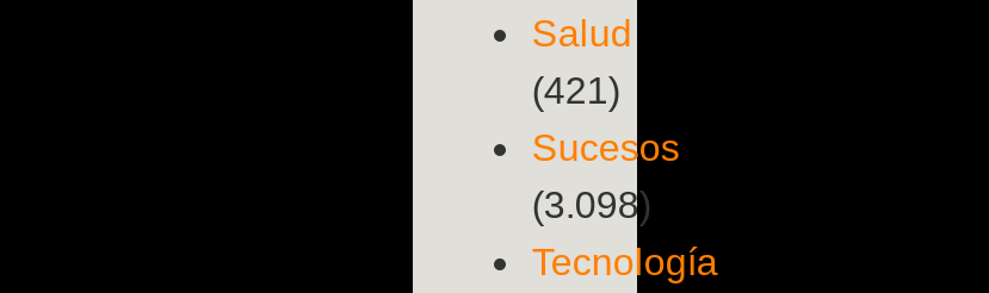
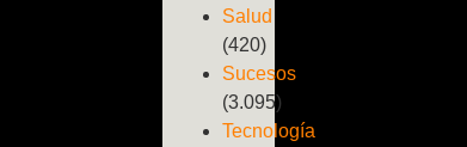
[532,69,620,110] (421) -> [222,35,266,55] (420)
[532,184,651,224] (3.098) -> [222,92,282,112] (3.095)

